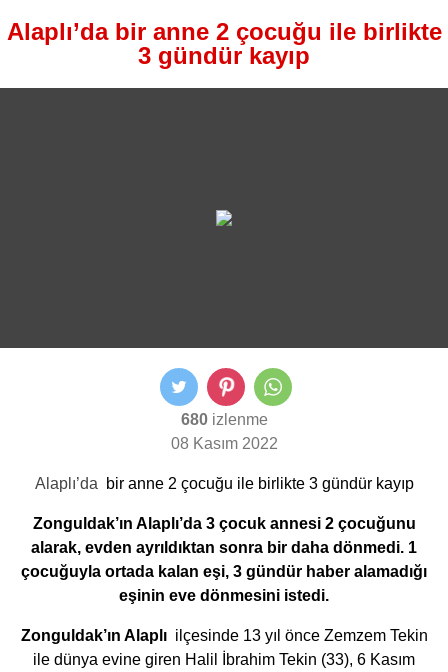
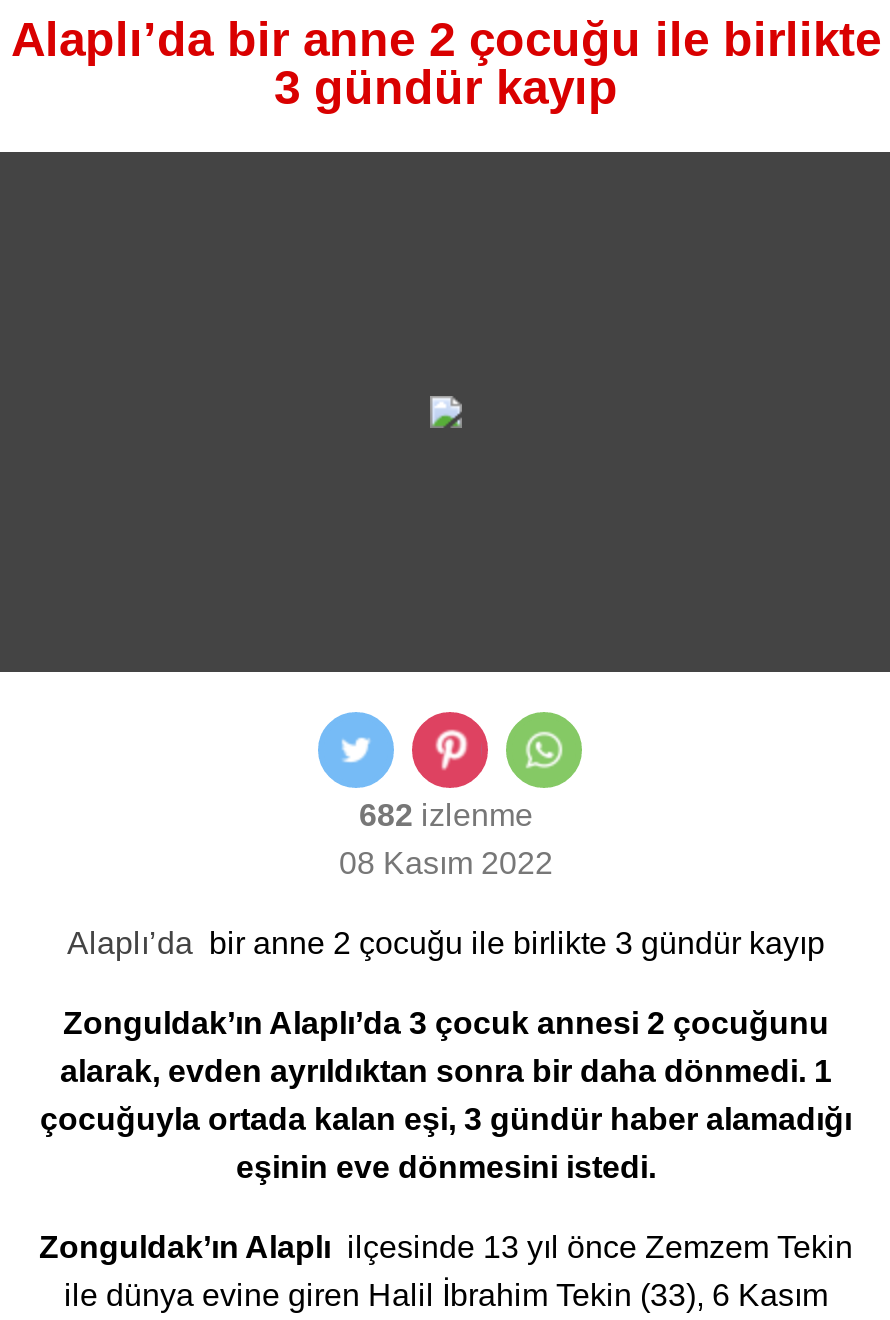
[180,411,267,428] 680 izlenme -> [359,798,533,832] 682 izlenme

